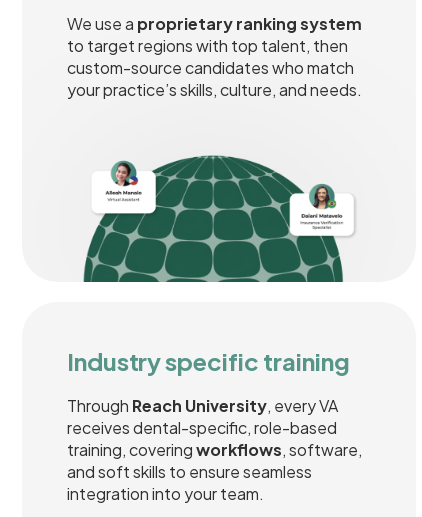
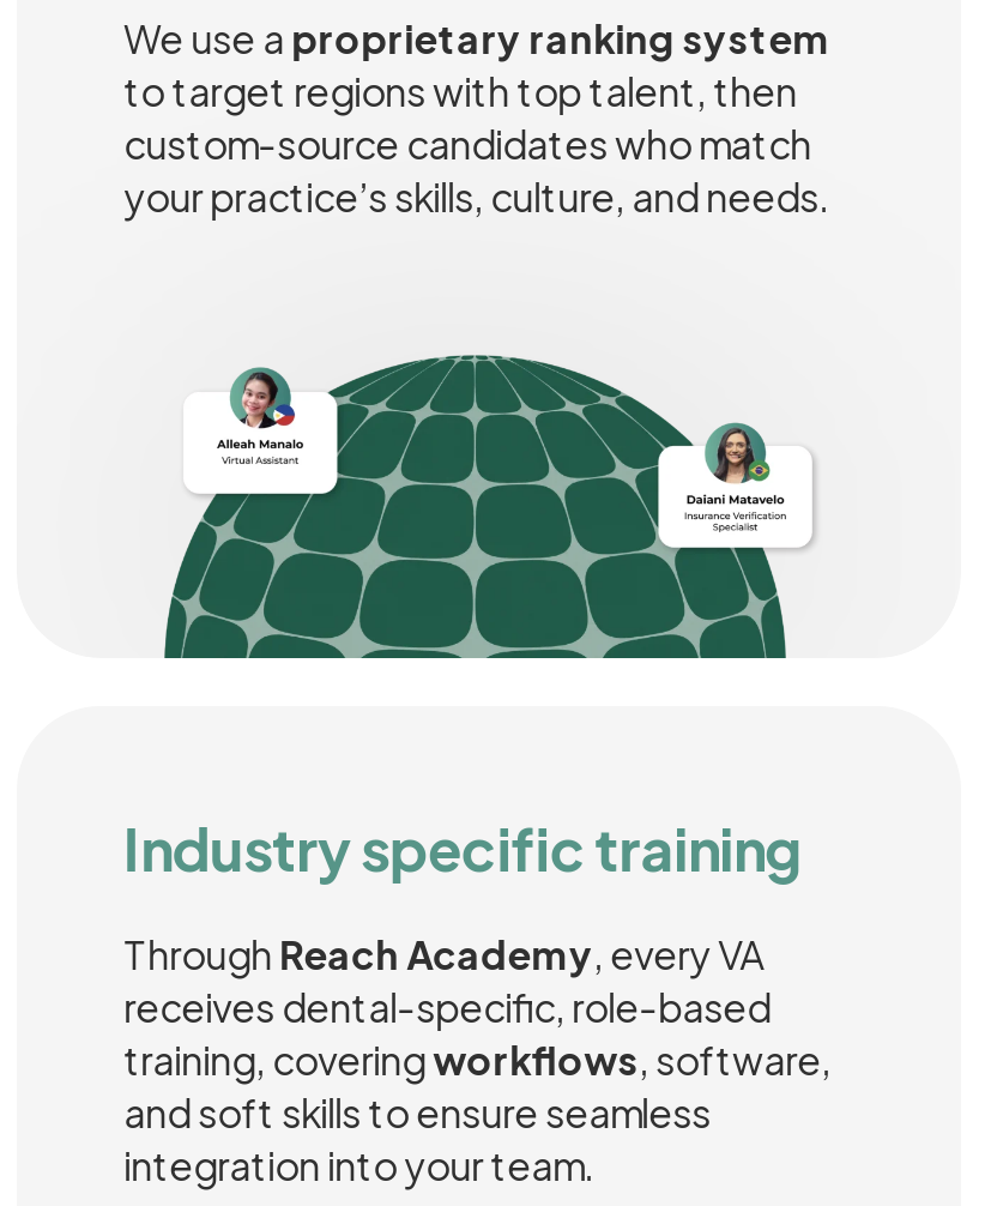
[67,395,338,416] Through Reach University, every VA -> [124,929,764,979] Through Reach Academy, every VA

